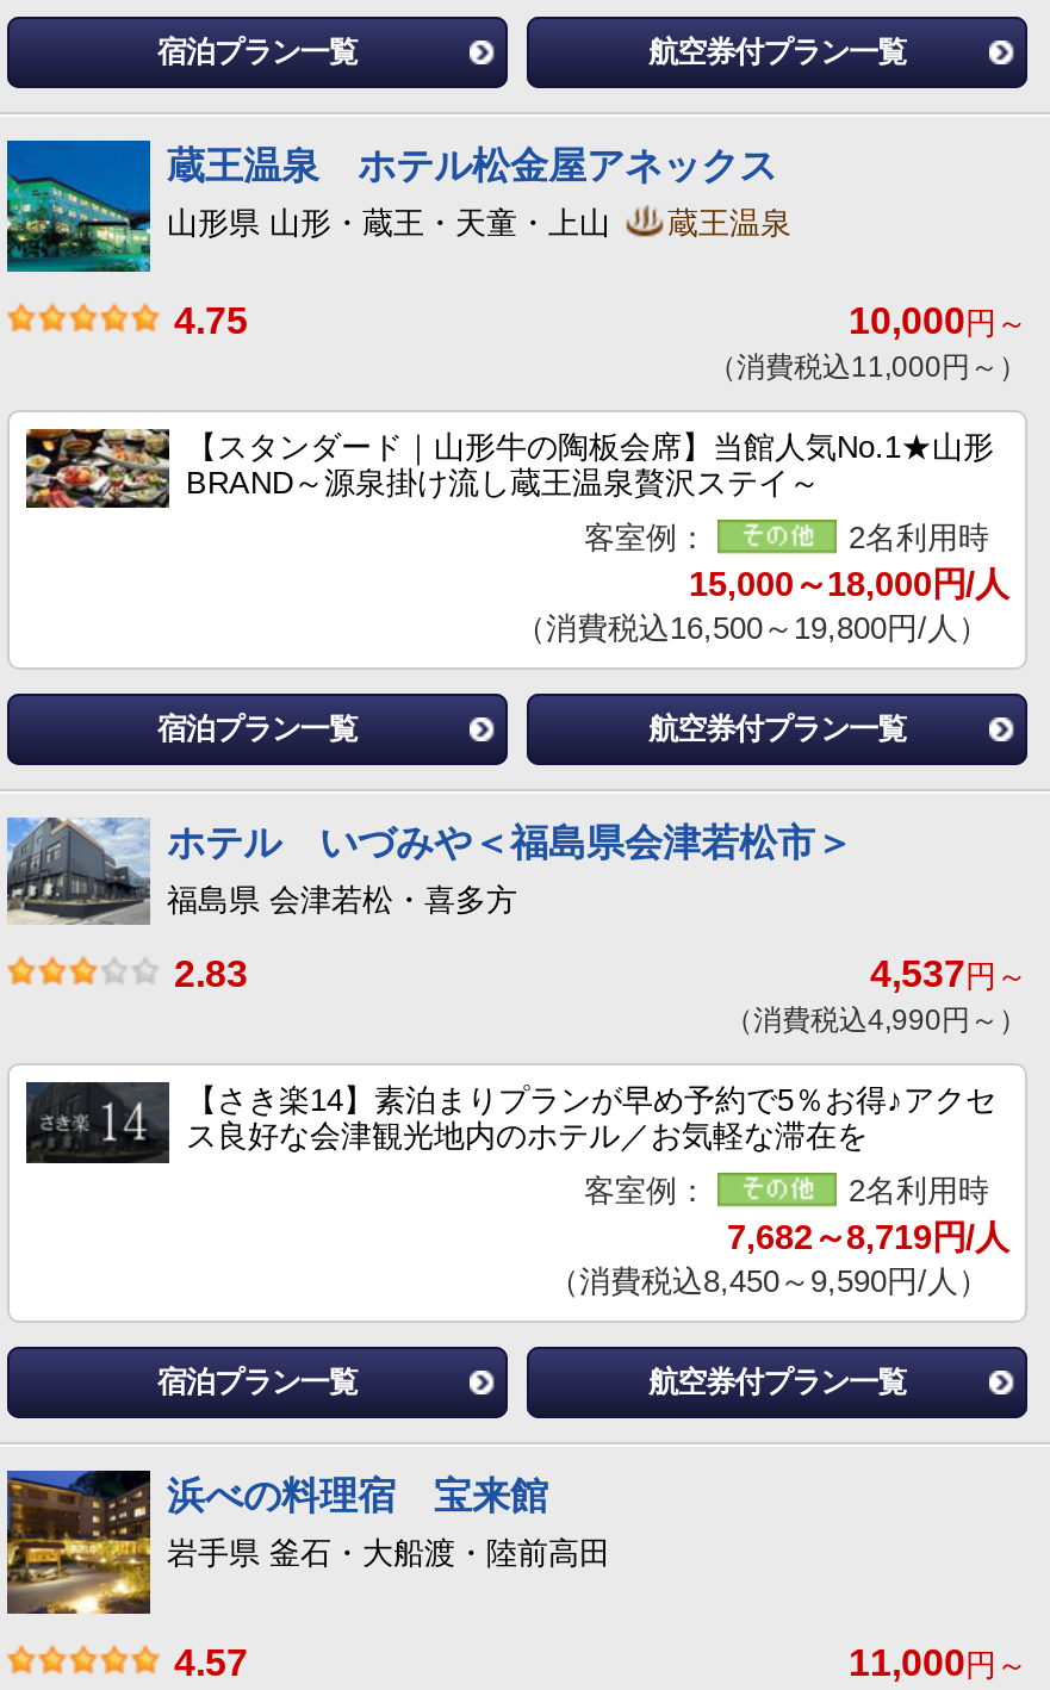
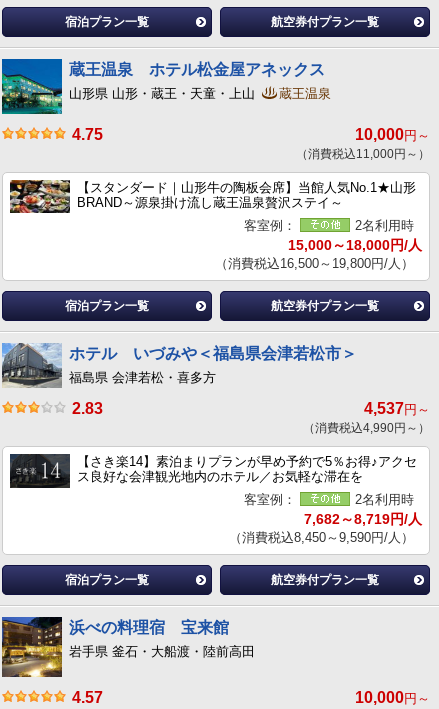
[849,1642,1027,1683] 11,000円～ -> [355,689,430,706] 10,000円～

